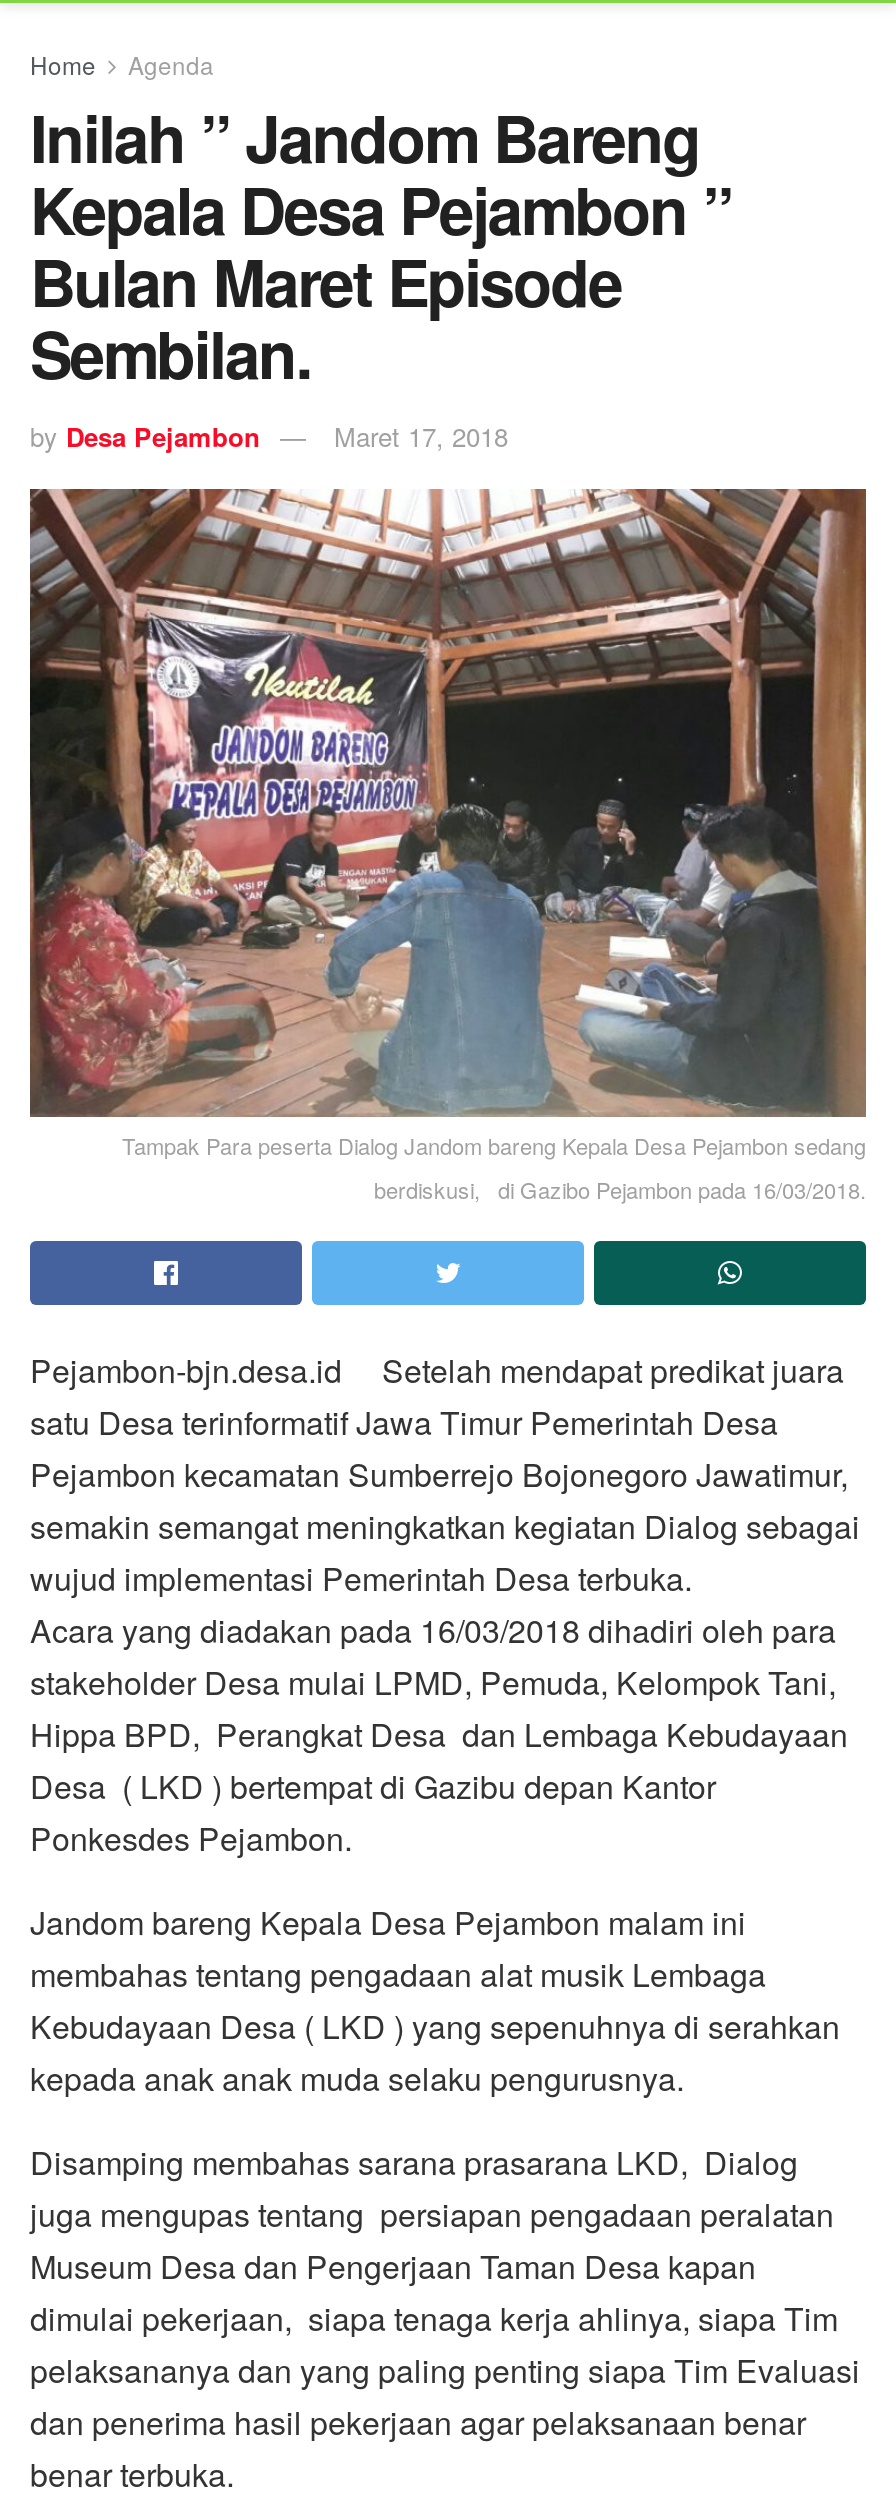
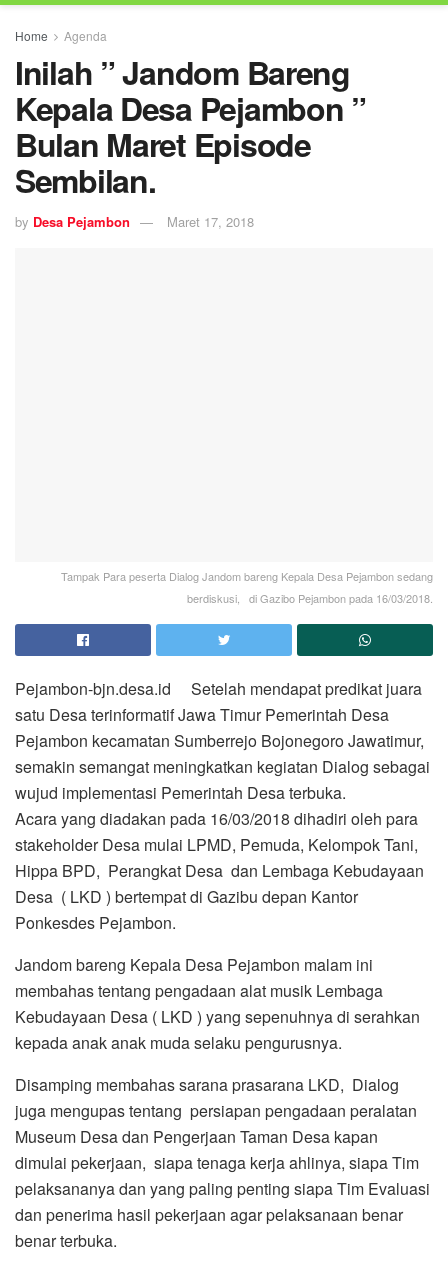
[28,487,868,1119] [image] -> none

